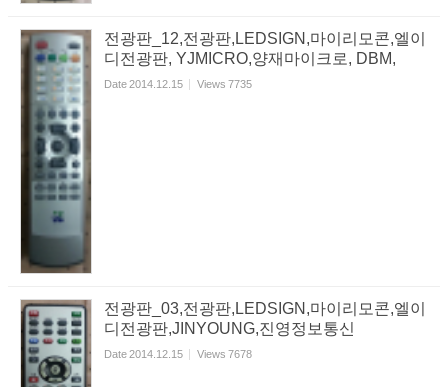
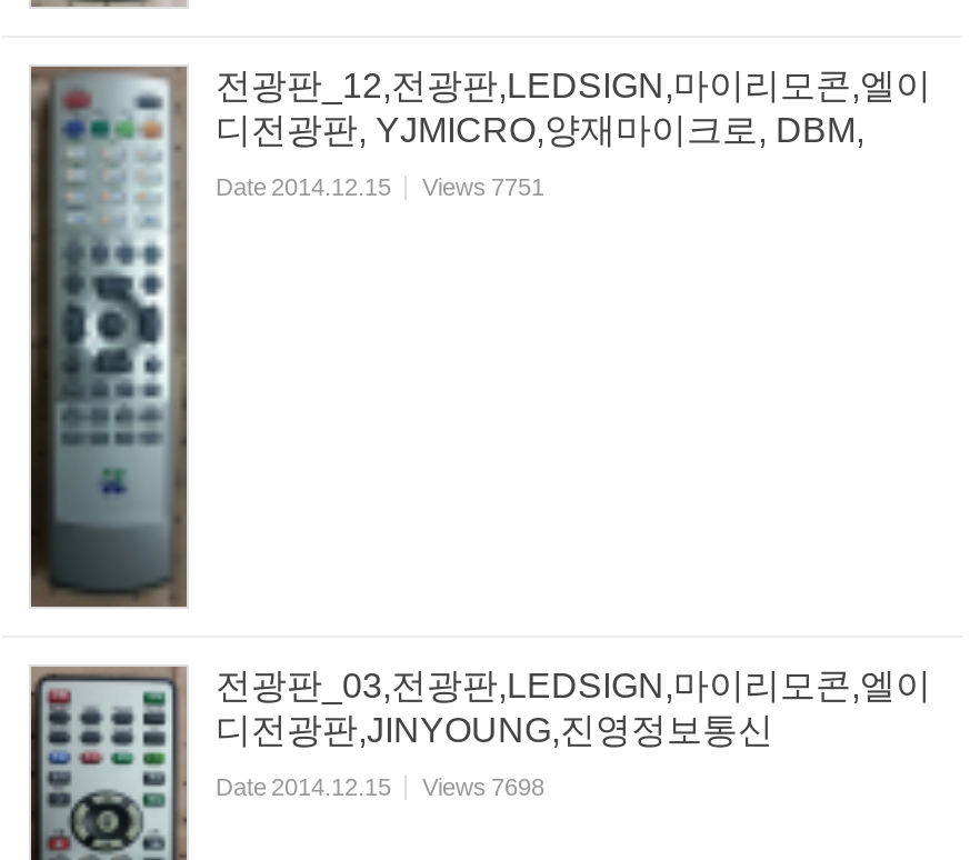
[104,78,252,90] Date 2014.12.15 Views 7735 -> [216,174,544,201] Date 2014.12.15 Views 7751
[104,348,252,360] Date 2014.12.15 Views 7678 -> [216,773,544,799] Date 2014.12.15 Views 7698

